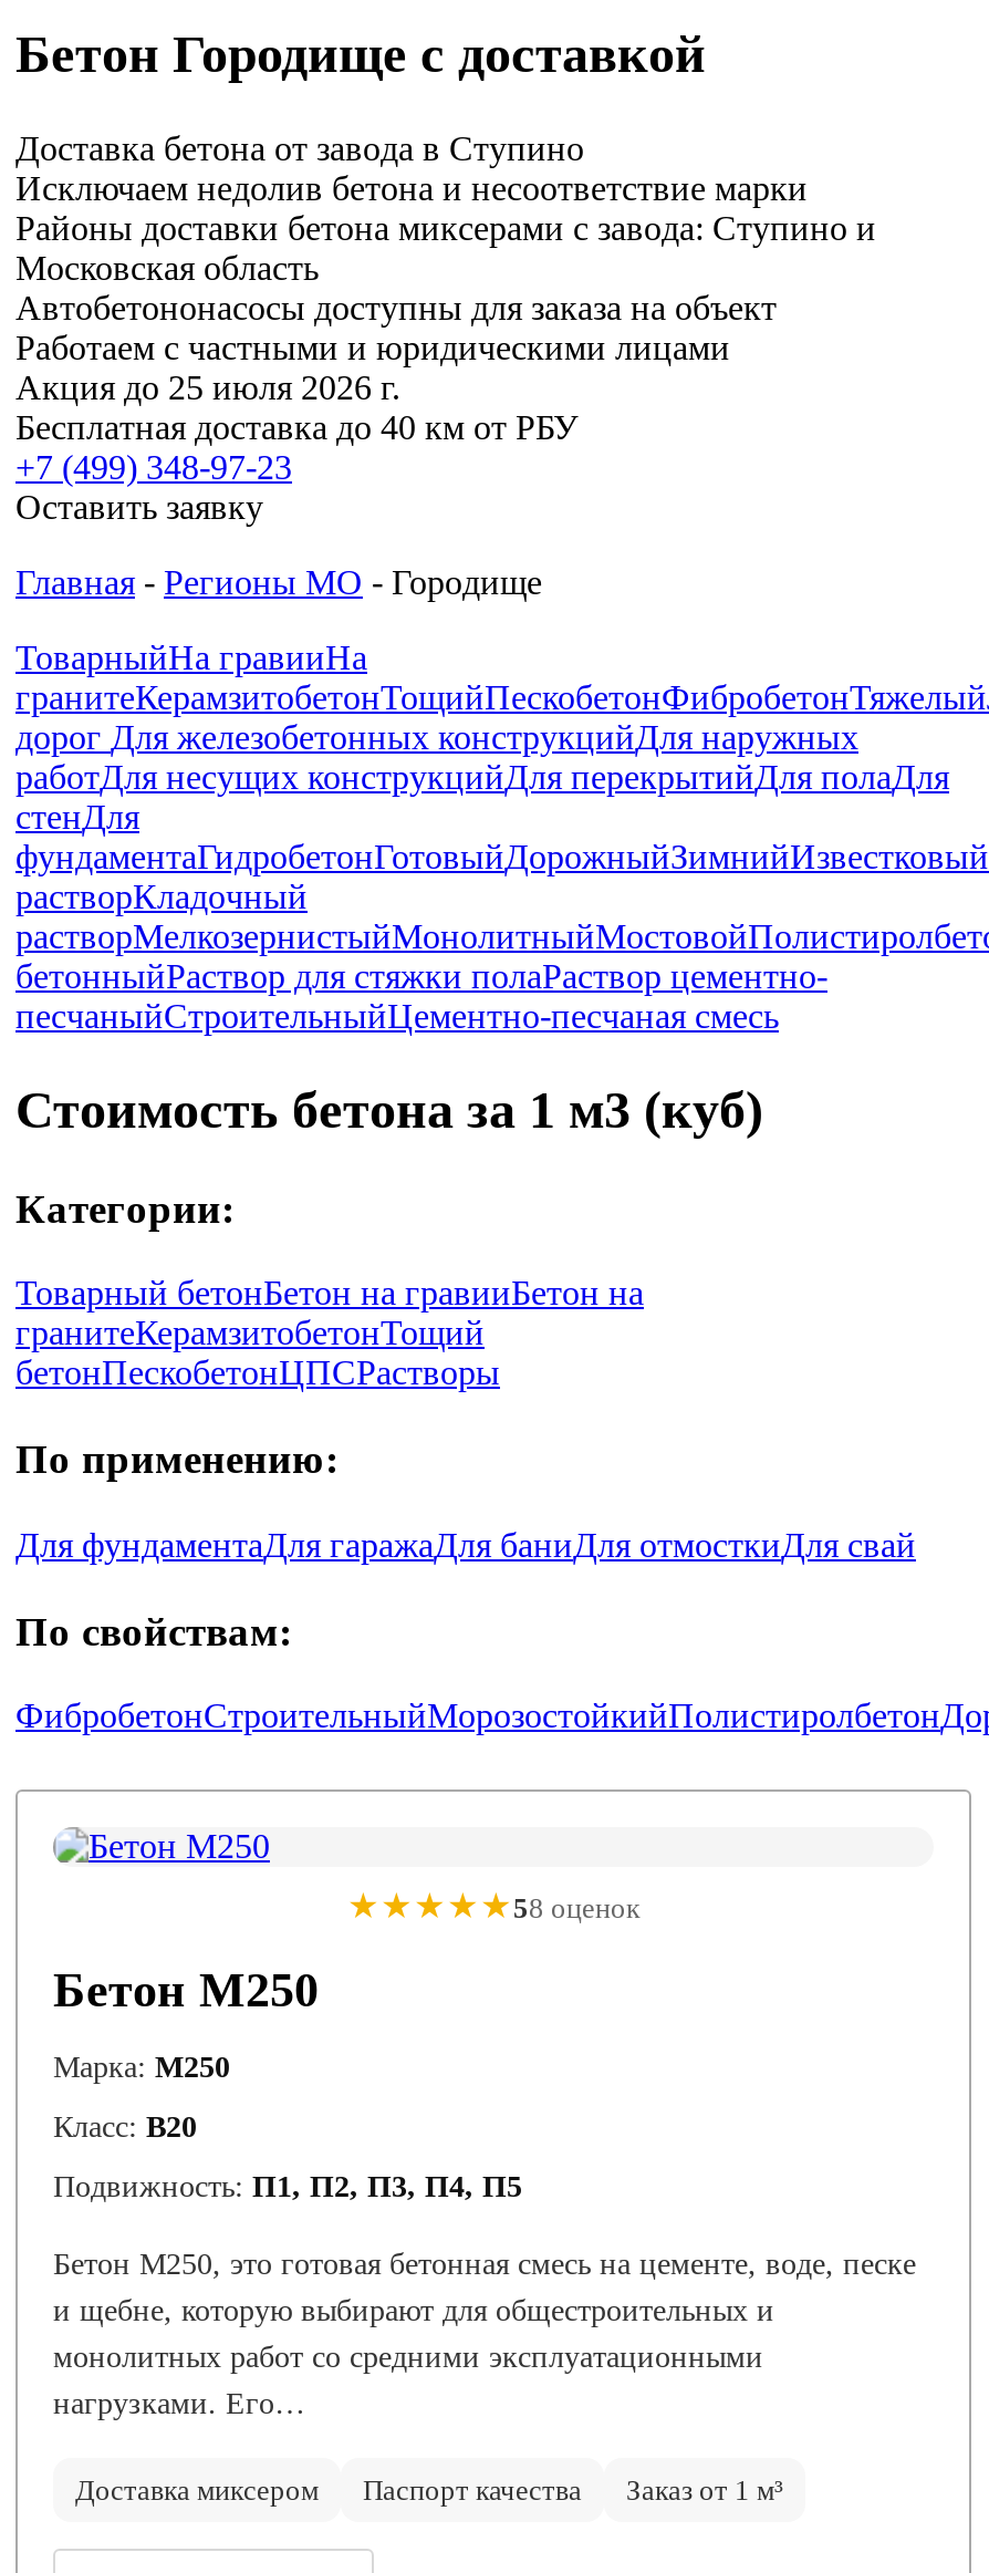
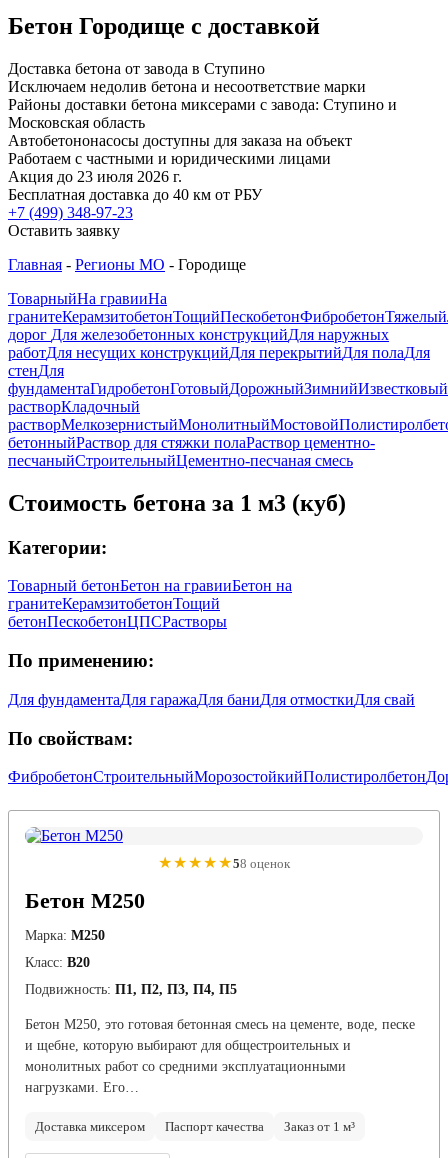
[15,368,400,406] Акция до 25 июля 2026 г. -> [8,168,182,185] Акция до 23 июля 2026 г.

